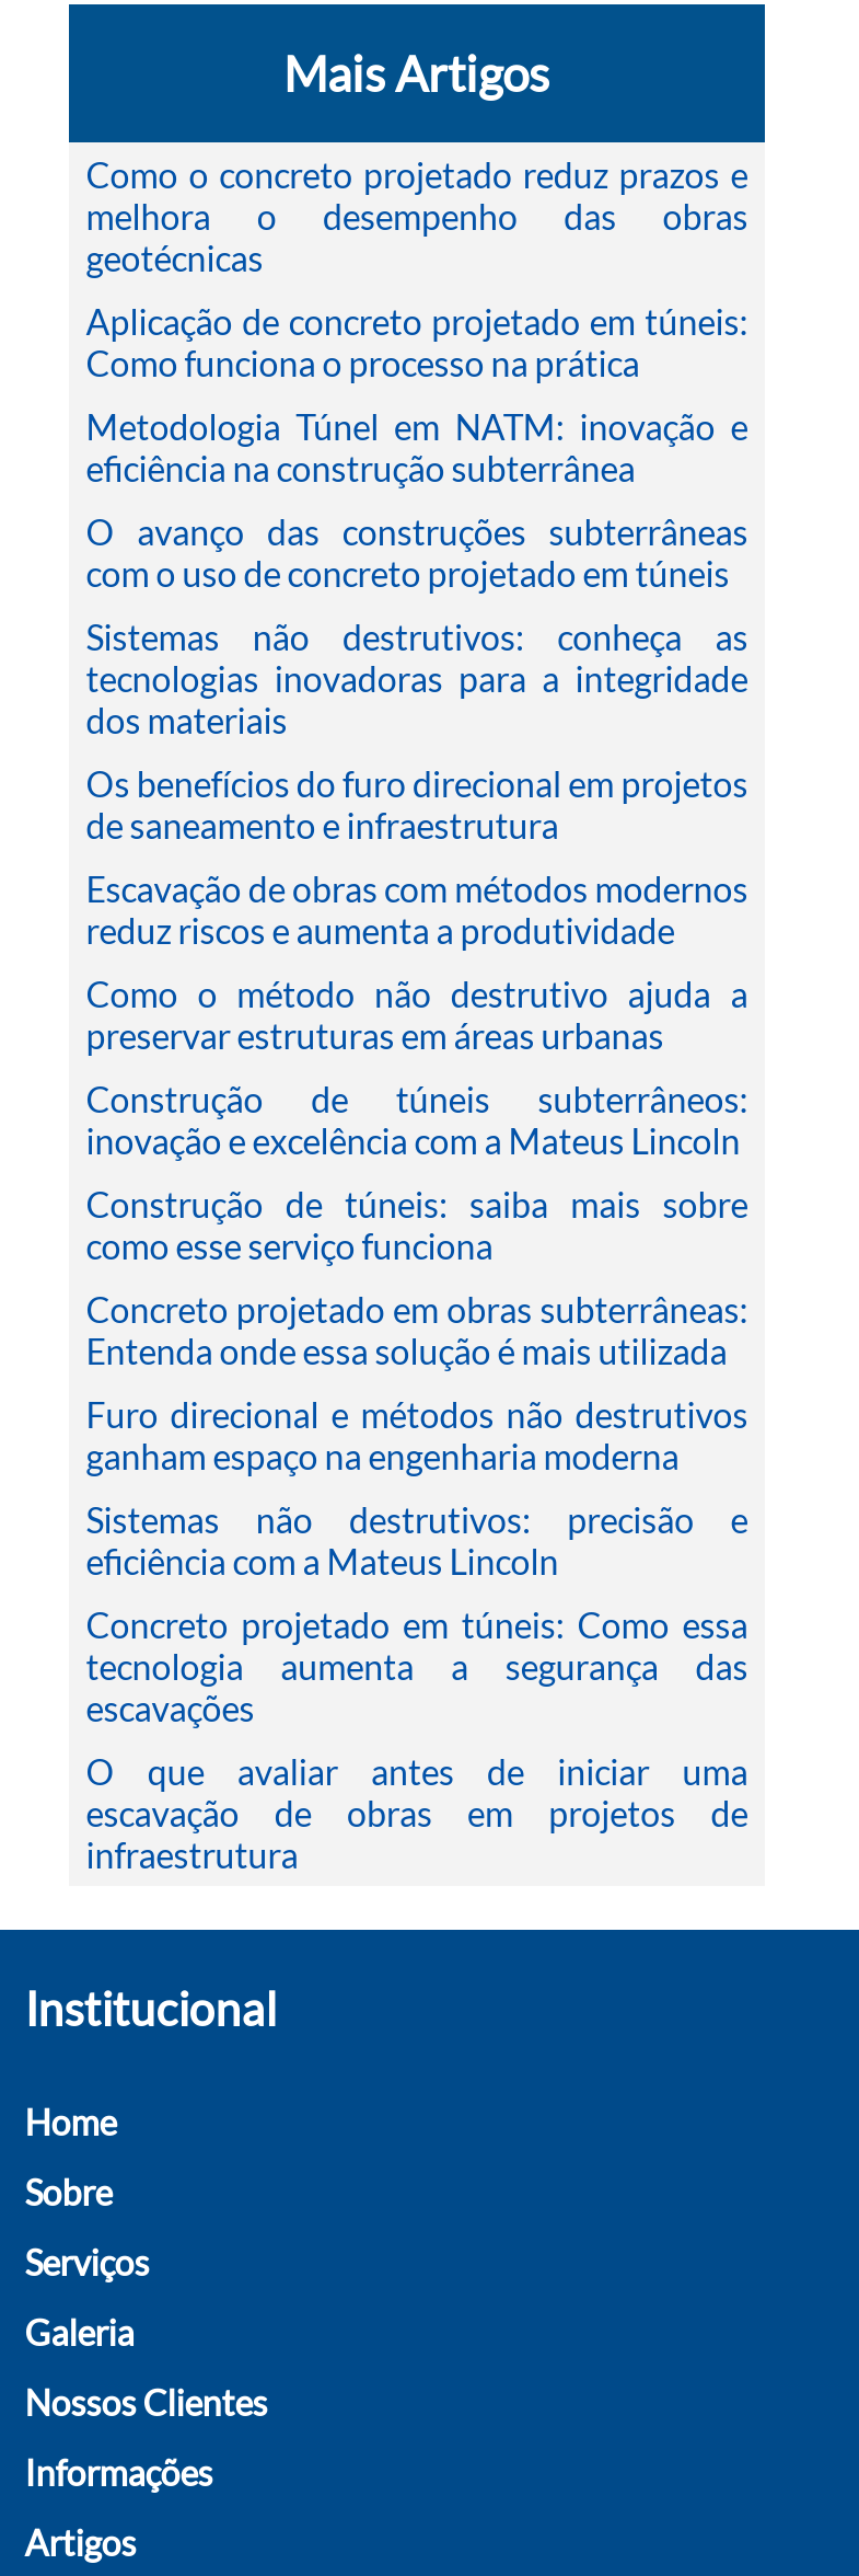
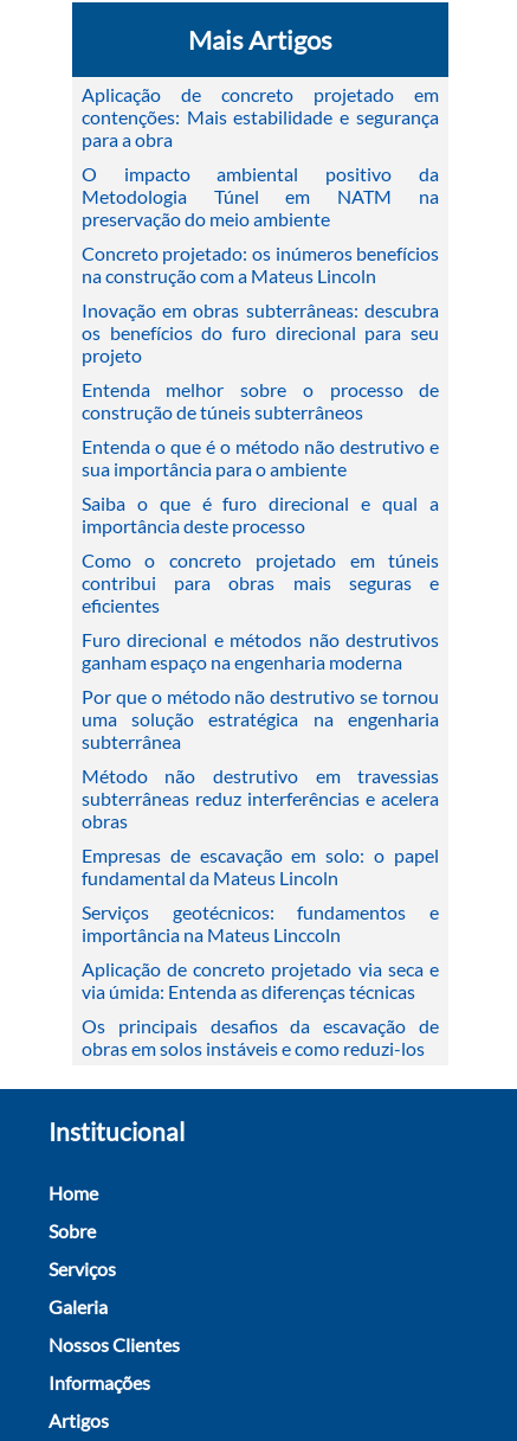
[86,152,748,1370] Como o concreto projetado reduz prazos e | melhora o desempenho das obras | geotécnicas | Aplicação de concreto projetado em túneis: | Como funciona o processo na prática | Metodologia Túnel em NATM: inovação e | eficiência na construção subterrânea | O avanço das construções subterrâneas | com o uso de concreto projetado em túneis | Sistemas não destrutivos: conheça as | tecnologias inovadoras para a integridade | dos materiais | Os benefícios do furo direcional em projetos | de saneamento e infraestrutura | Escavação de obras com métodos modernos | reduz riscos e aumenta a produtividade | Como o método não destrutivo ajuda a | preservar estruturas em áreas urbanas | Construção de túneis subterrâneos: | inovação e excelência com a Mateus Lincoln | Construção de túneis: saiba mais sobre | como esse serviço funciona | Concreto projetado em obras subterrâneas: | Entenda onde essa solução é mais utilizada -> [81,82,439,616] Aplicação de concreto projetado em | contenções: Mais estabilidade e segurança | para a obra | O impacto ambiental positivo da | Metodologia Túnel em NATM na | preservação do meio ambiente | Concreto projetado: os inúmeros benefícios | na construção com a Mateus Lincoln | Inovação em obras subterrâneas: descubra | os benefícios do furo direcional para seu | projeto | Entenda melhor sobre o processo de | construção de túneis subterrâneos | Entenda o que é o método não destrutivo e | sua importância para o ambiente | Saiba o que é furo direcional e qual a | importância deste processo | Como o concreto projetado em túneis | contribui para obras mais seguras e | eficientes
moved [86,1392,748,1476] -> [81,628,439,673]: Furo direcional e métodos não destrutivos | ganham espaço na engenharia moderna
[86,1497,748,1874] Sistemas não destrutivos: precisão e | eficiência com a Mateus Lincoln | Concreto projetado em túneis: Como essa | tecnologia aumenta a segurança das | escavações | O que avaliar antes de iniciar uma | escavação de obras em projetos de | infraestrutura -> [81,684,439,1059] Por que o método não destrutivo se tornou | uma solução estratégica na engenharia | subterrânea | Método não destrutivo em travessias | subterrâneas reduz interferências e acelera | obras | Empresas de escavação em solo: o papel | fundamental da Mateus Lincoln | Serviços geotécnicos: fundamentos e | importância na Mateus Linccoln | Aplicação de concreto projetado via seca e | via úmida: Entenda as diferenças técnicas | Os principais desafios da escavação de | obras em solos instáveis e como reduzi-los

